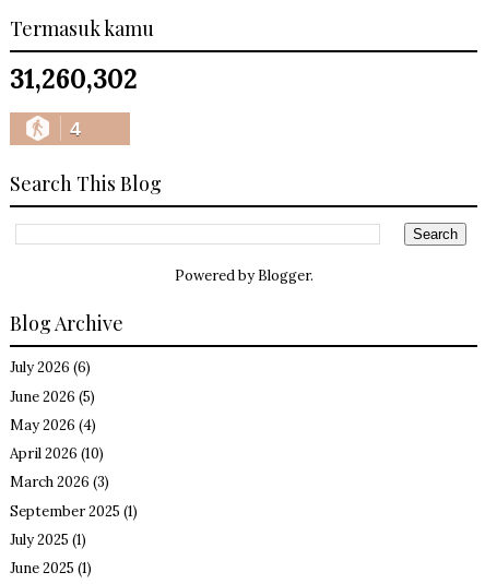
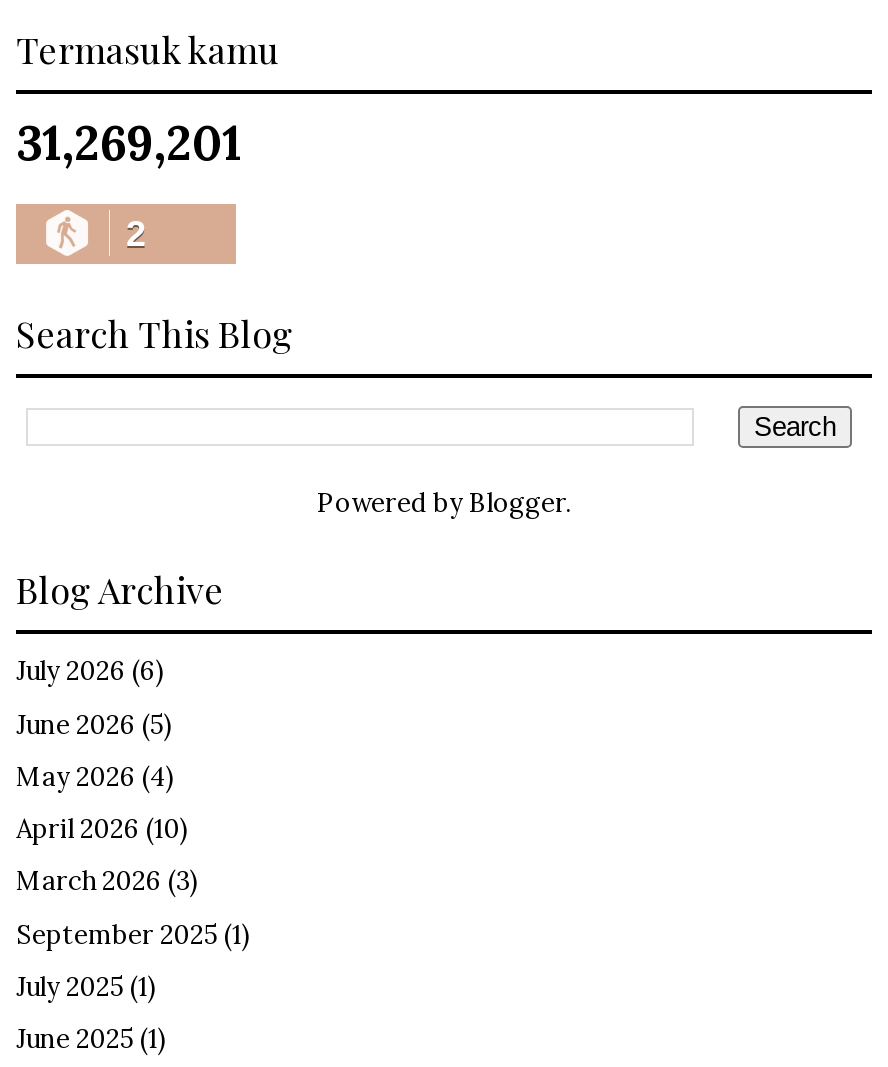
[10,63,138,96] 31,260,302 -> [16,113,242,175] 31,269,201
[70,118,79,140] 4 -> [126,215,142,255] 2

